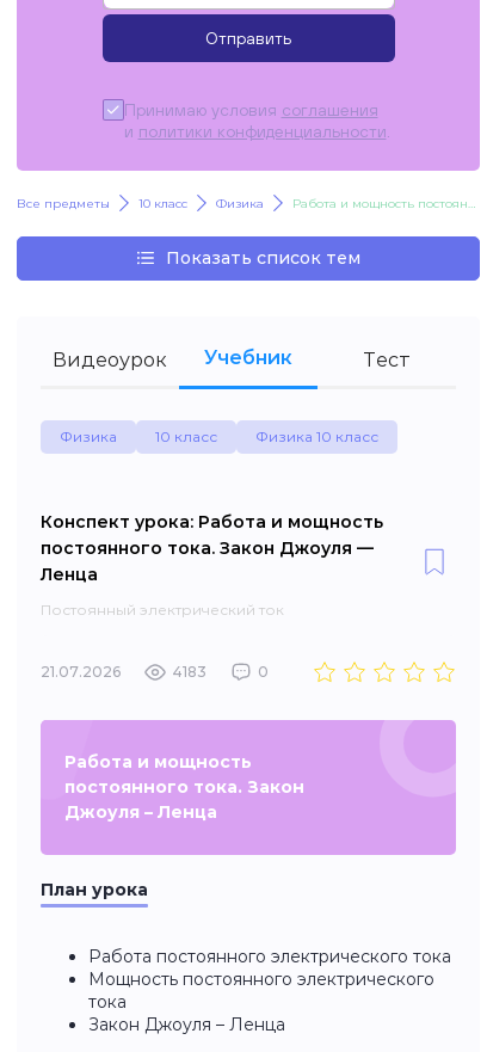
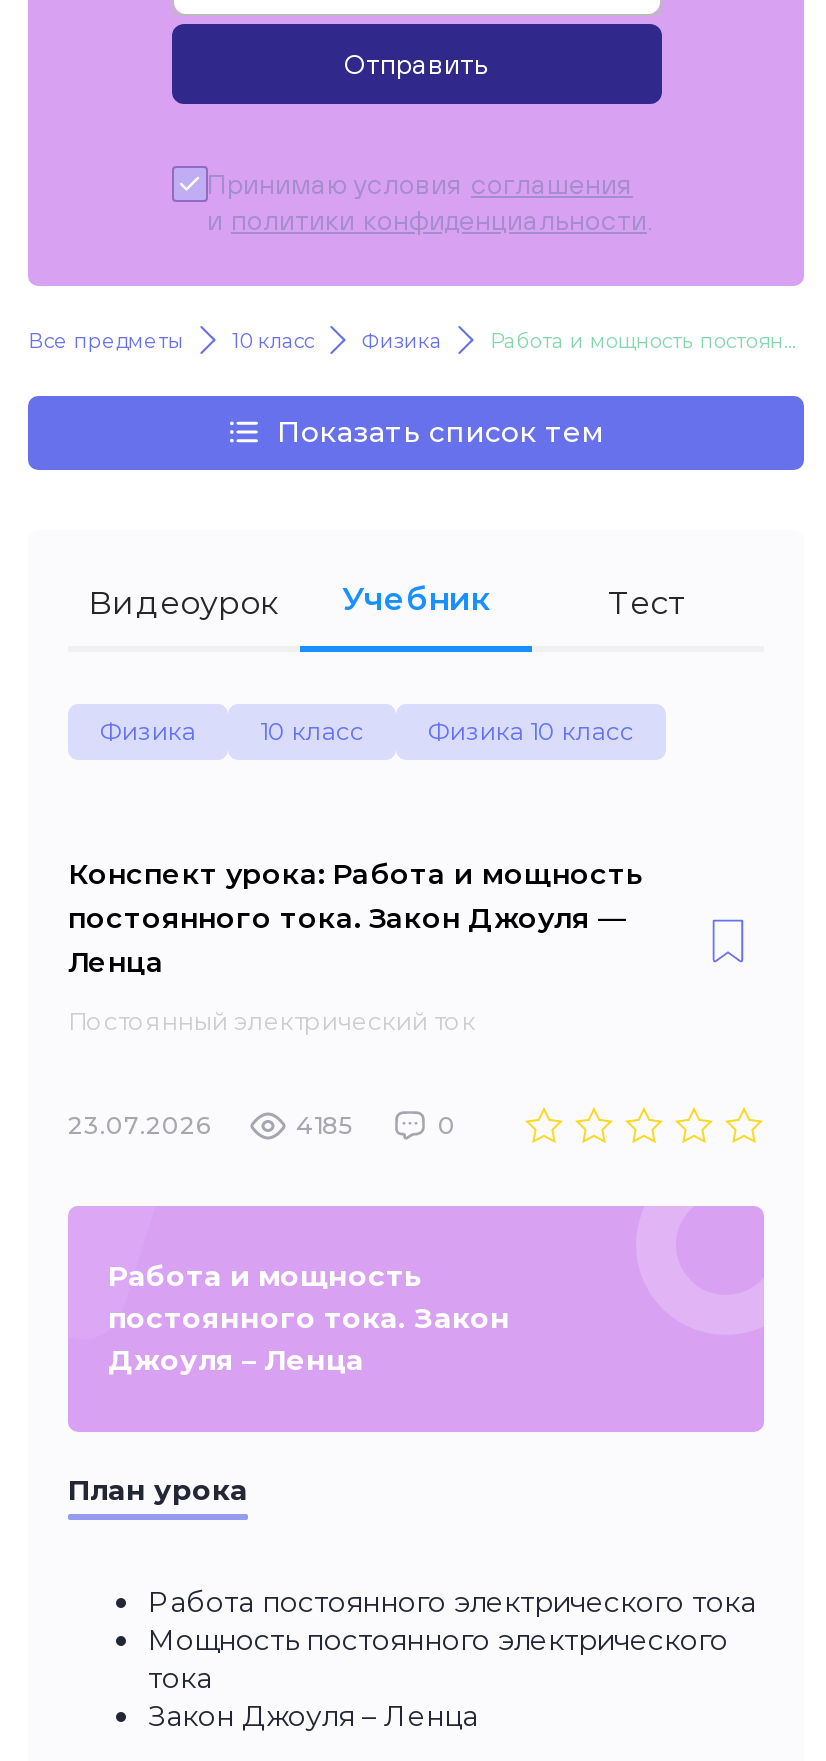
[41,662,121,680] 21.07.2026 -> [68,1110,210,1140] 23.07.2026
[172,662,206,680] 4183 -> [296,1110,352,1140] 4185

